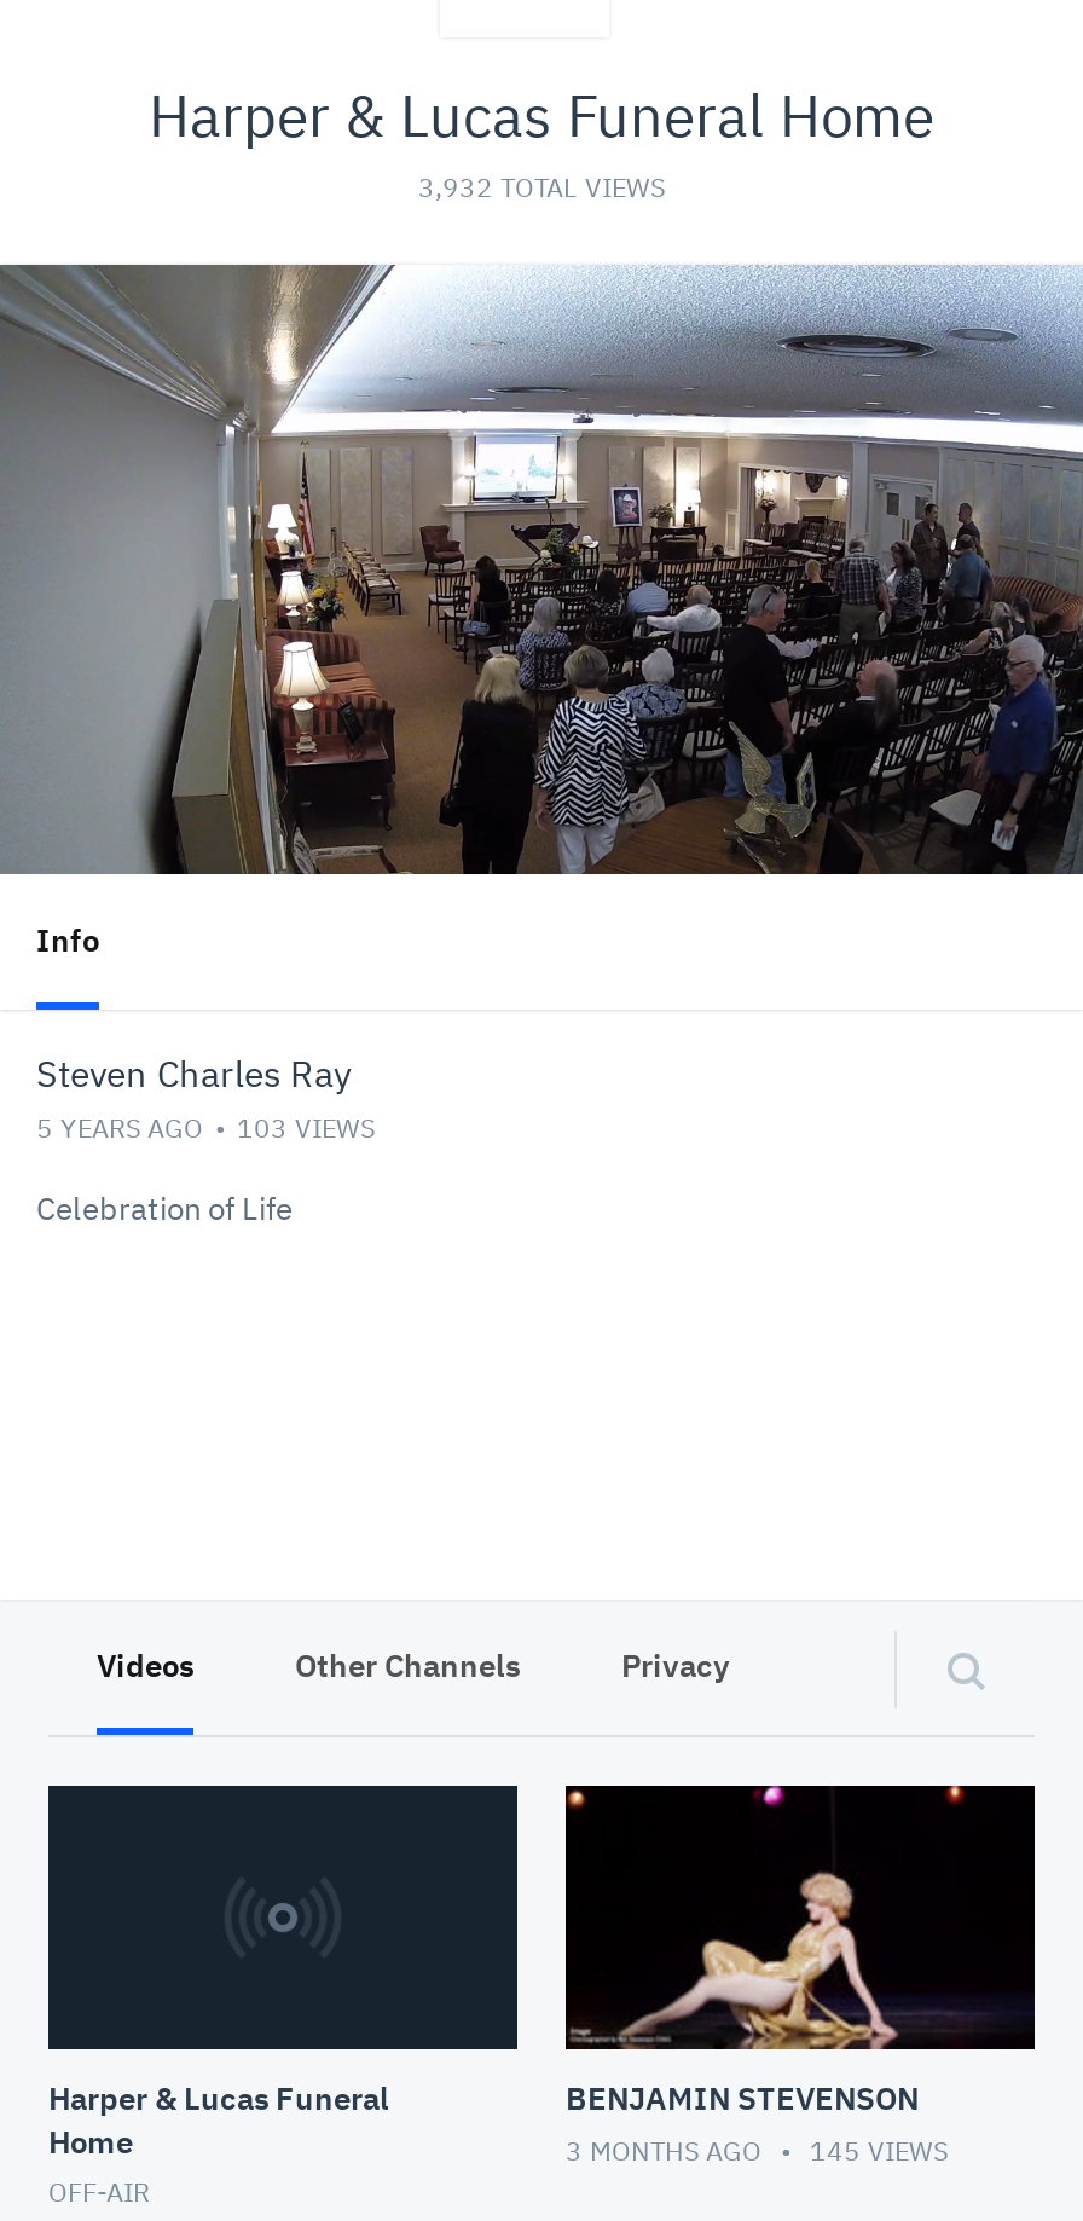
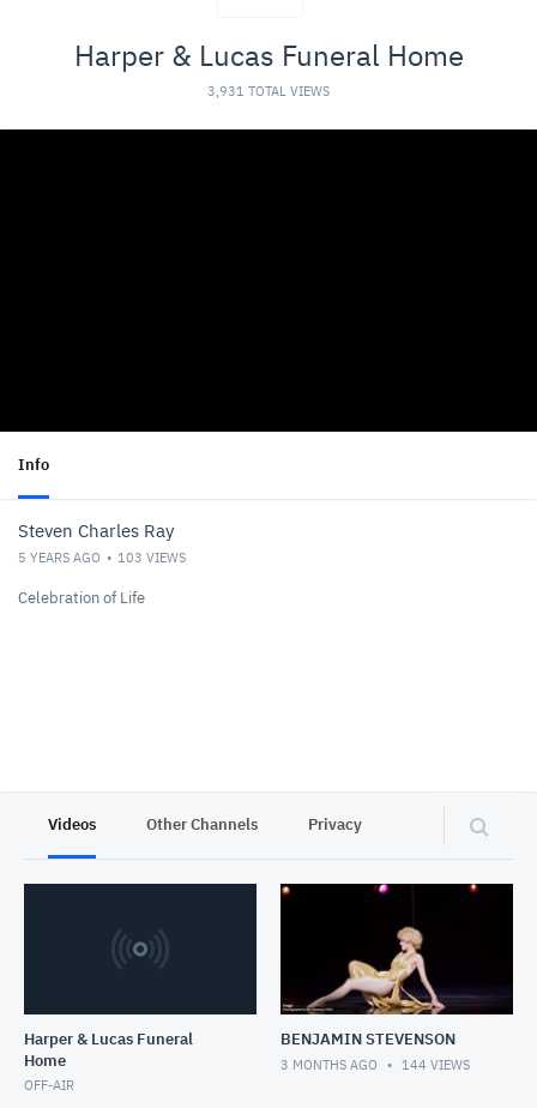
[418,169,665,203] 3,932 TOTAL VIEWS -> [207,82,330,99] 3,931 TOTAL VIEWS
[7,262,1076,877] [image] -> none
[566,2133,948,2167] 3 MONTHS AGO 145 VIEWS -> [280,1056,470,1073] 3 MONTHS AGO 144 VIEWS

